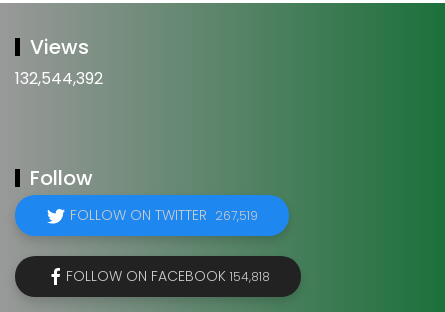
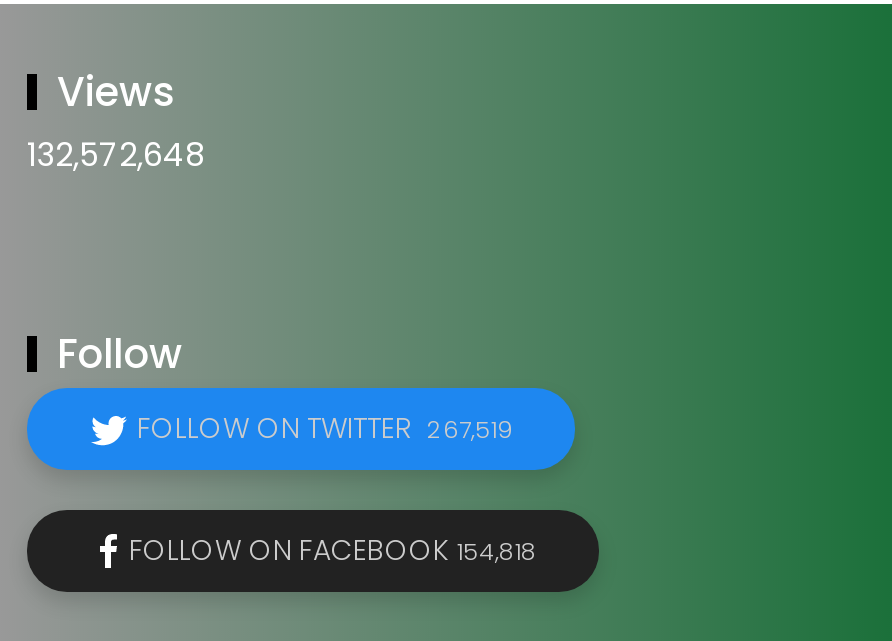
[15,67,103,90] 132,544,392 -> [27,132,205,178] 132,572,648

